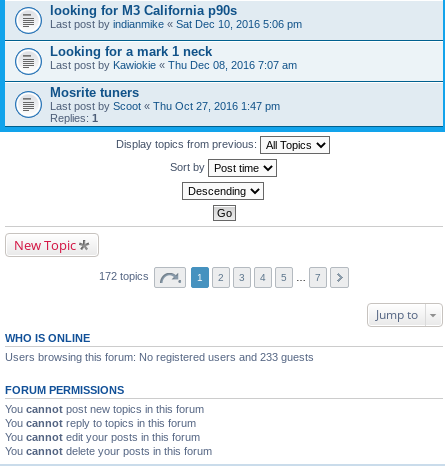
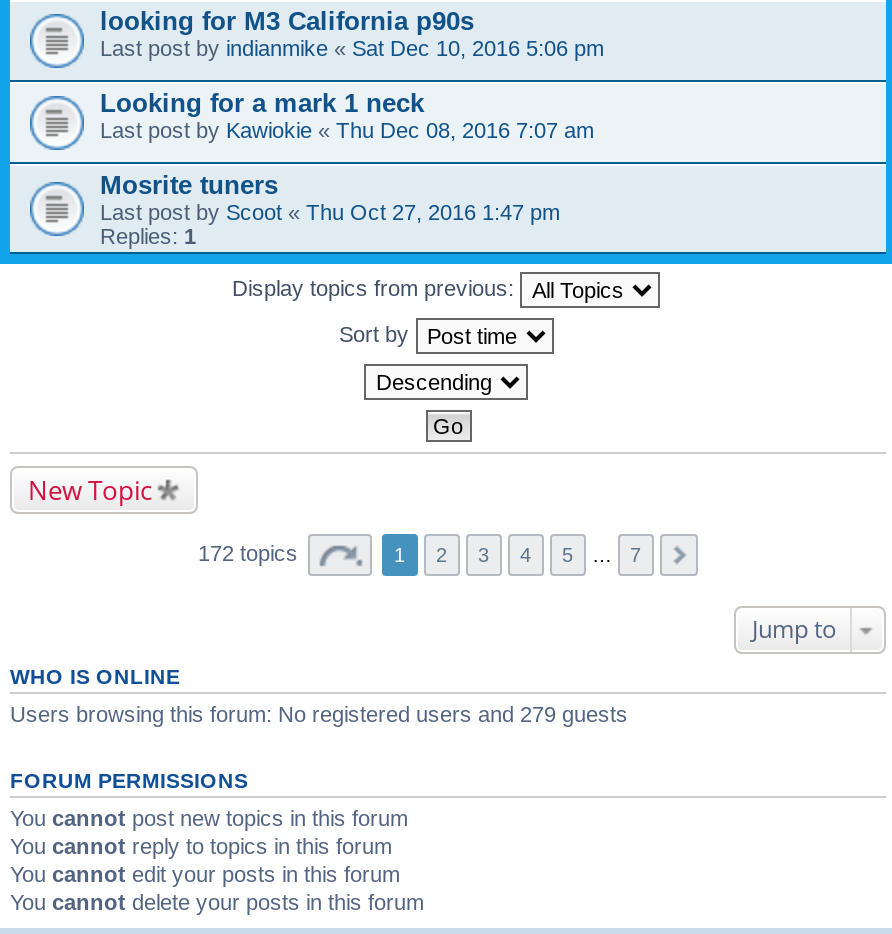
[5,351,314,363] Users browsing this forum: No registered users and 233 guests -> [10,702,628,726] Users browsing this forum: No registered users and 279 guests

